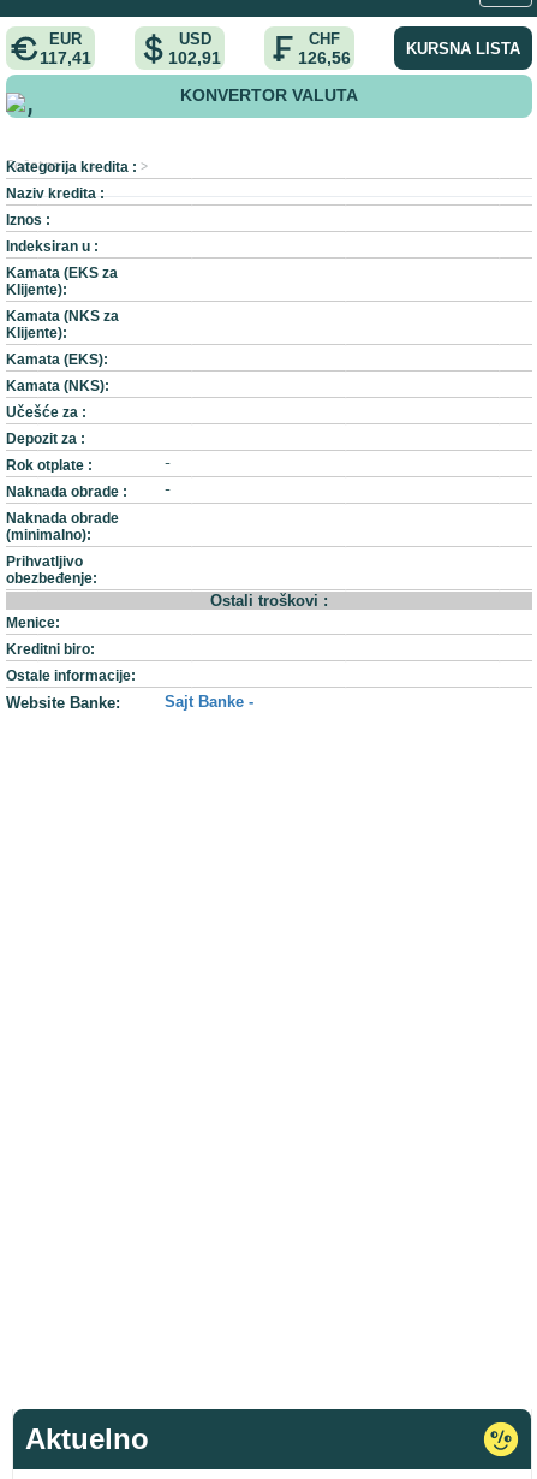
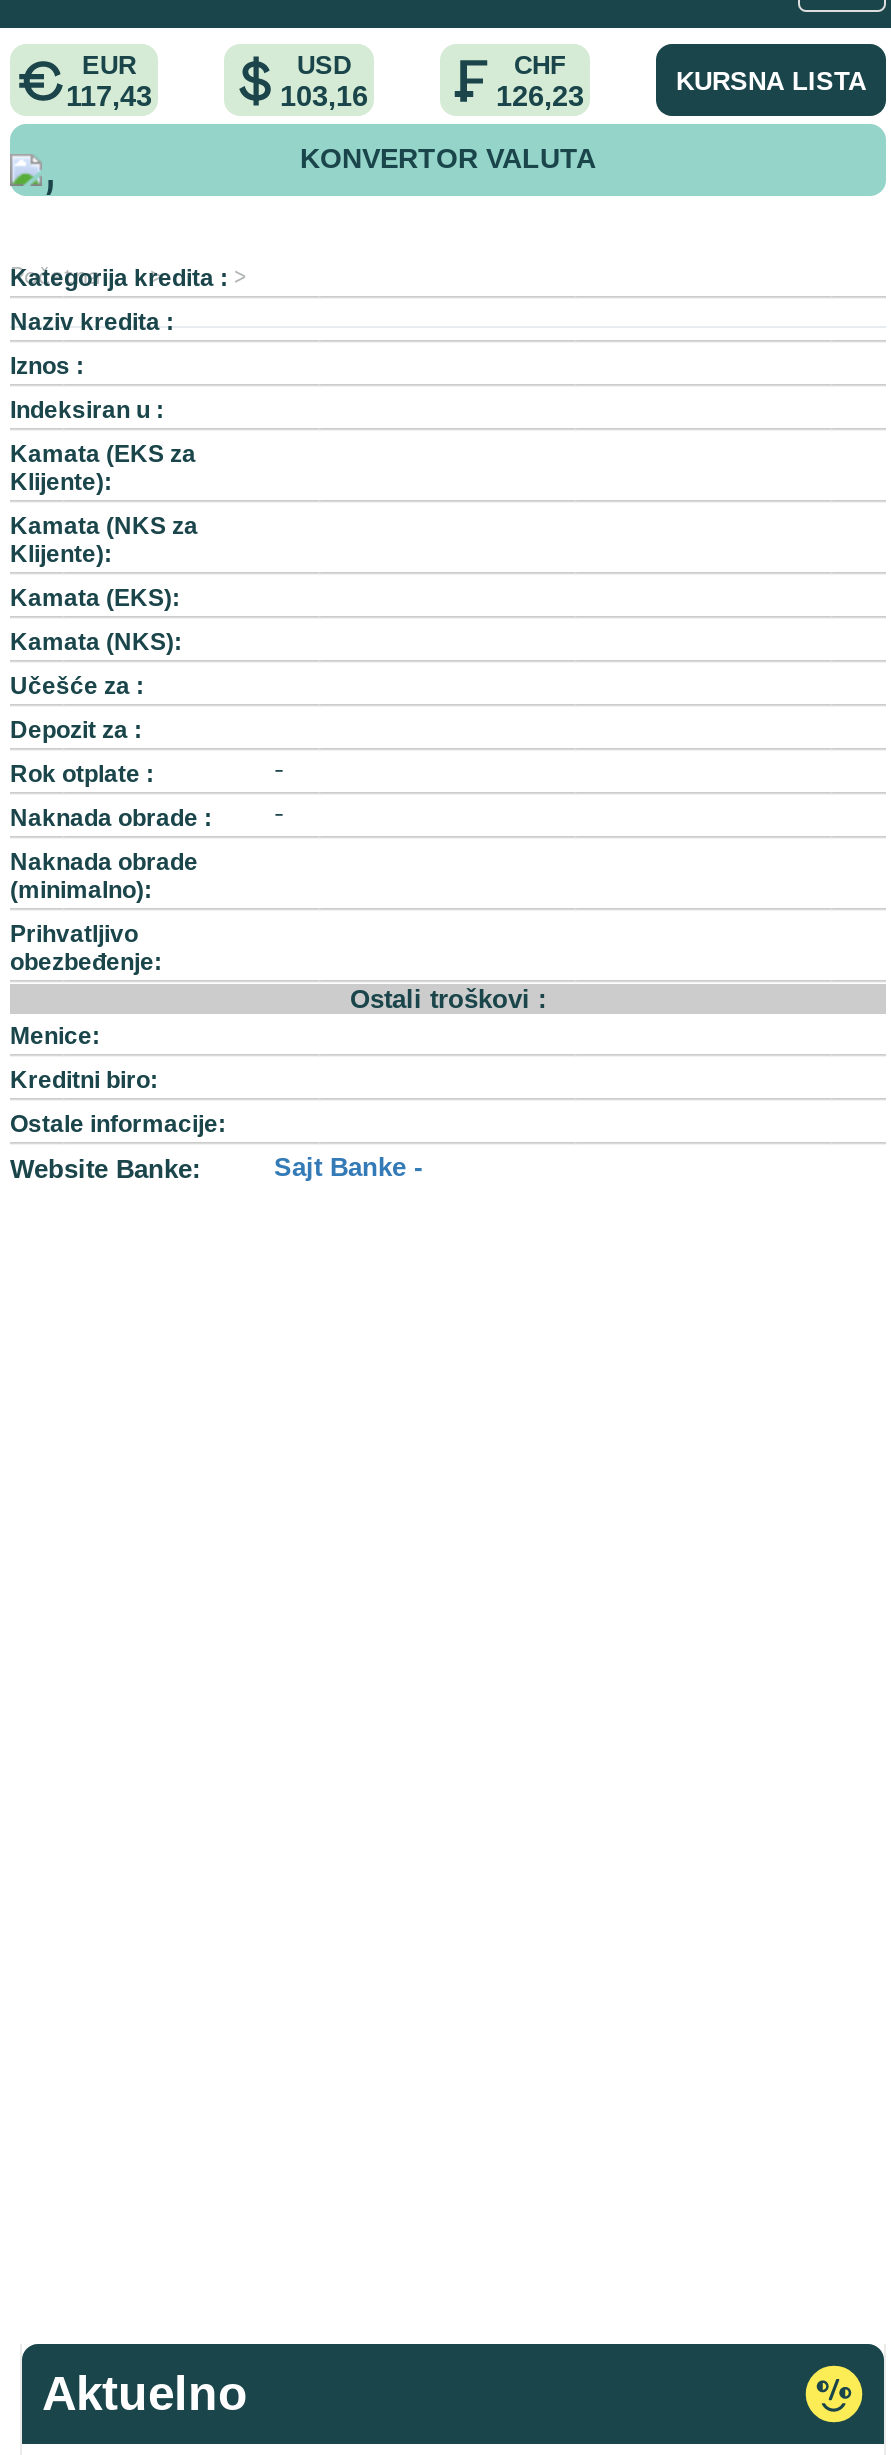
[40,47,91,67] 117,41 -> [66,79,152,111] 117,43
[168,47,221,67] 102,91 -> [280,79,368,111] 103,16
[298,47,351,67] 126,56 -> [496,79,584,111] 126,23

